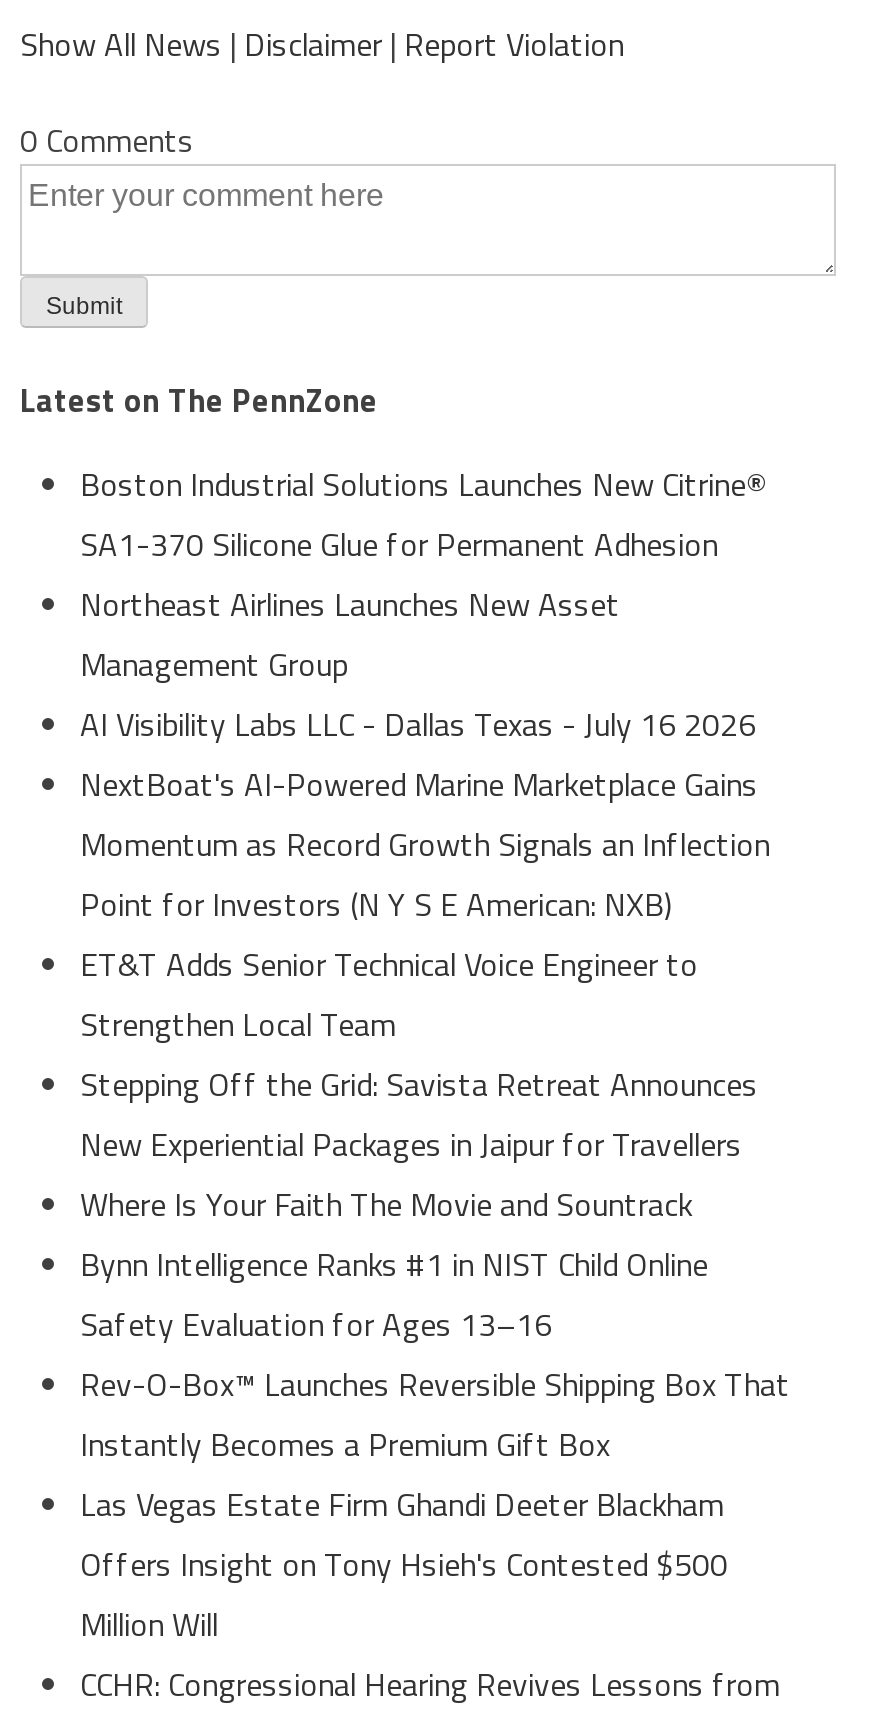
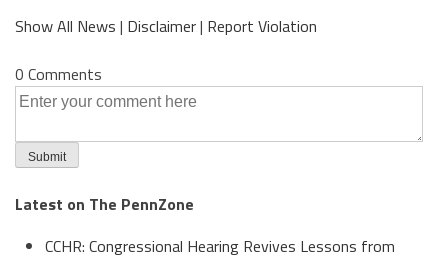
[80,461,790,1649] Boston Industrial Solutions Launches New Citrine® | SA1-370 Silicone Glue for Permanent Adhesion | Northeast Airlines Launches New Asset | Management Group | AI Visibility Labs LLC - Dallas Texas - July 16 2026 | NextBoat's AI-Powered Marine Marketplace Gains | Momentum as Record Growth Signals an Inflection | Point for Investors (N Y S E American: NXB) | ET&T Adds Senior Technical Voice Engineer to | Strengthen Local Team | Stepping Off the Grid: Savista Retreat Announces | New Experiential Packages in Jaipur for Travellers | Where Is Your Faith The Movie and Sountrack | Bynn Intelligence Ranks #1 in NIST Child Online | Safety Evaluation for Ages 13–16 | Rev-O-Box™ Launches Reversible Shipping Box That | Instantly Becomes a Premium Gift Box | Las Vegas Estate Firm Ghandi Deeter Blackham | Offers Insight on Tony Hsieh's Contested $500 | Million Will -> none

